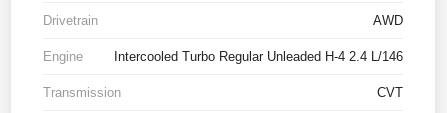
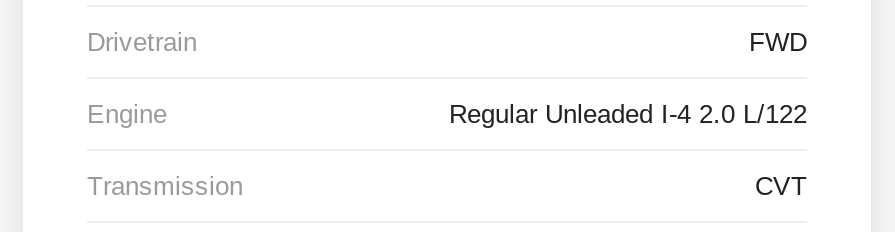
[373,13,403,28] AWD -> [749,28,807,58] FWD
[114,49,403,64] Intercooled Turbo Regular Unleaded H-4 2.4 L/146 -> [449,100,807,130] Regular Unleaded I-4 2.0 L/122

